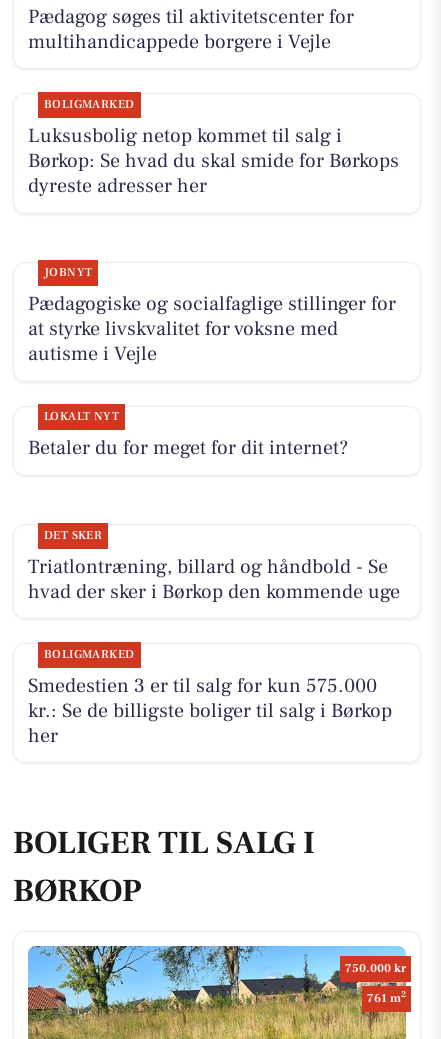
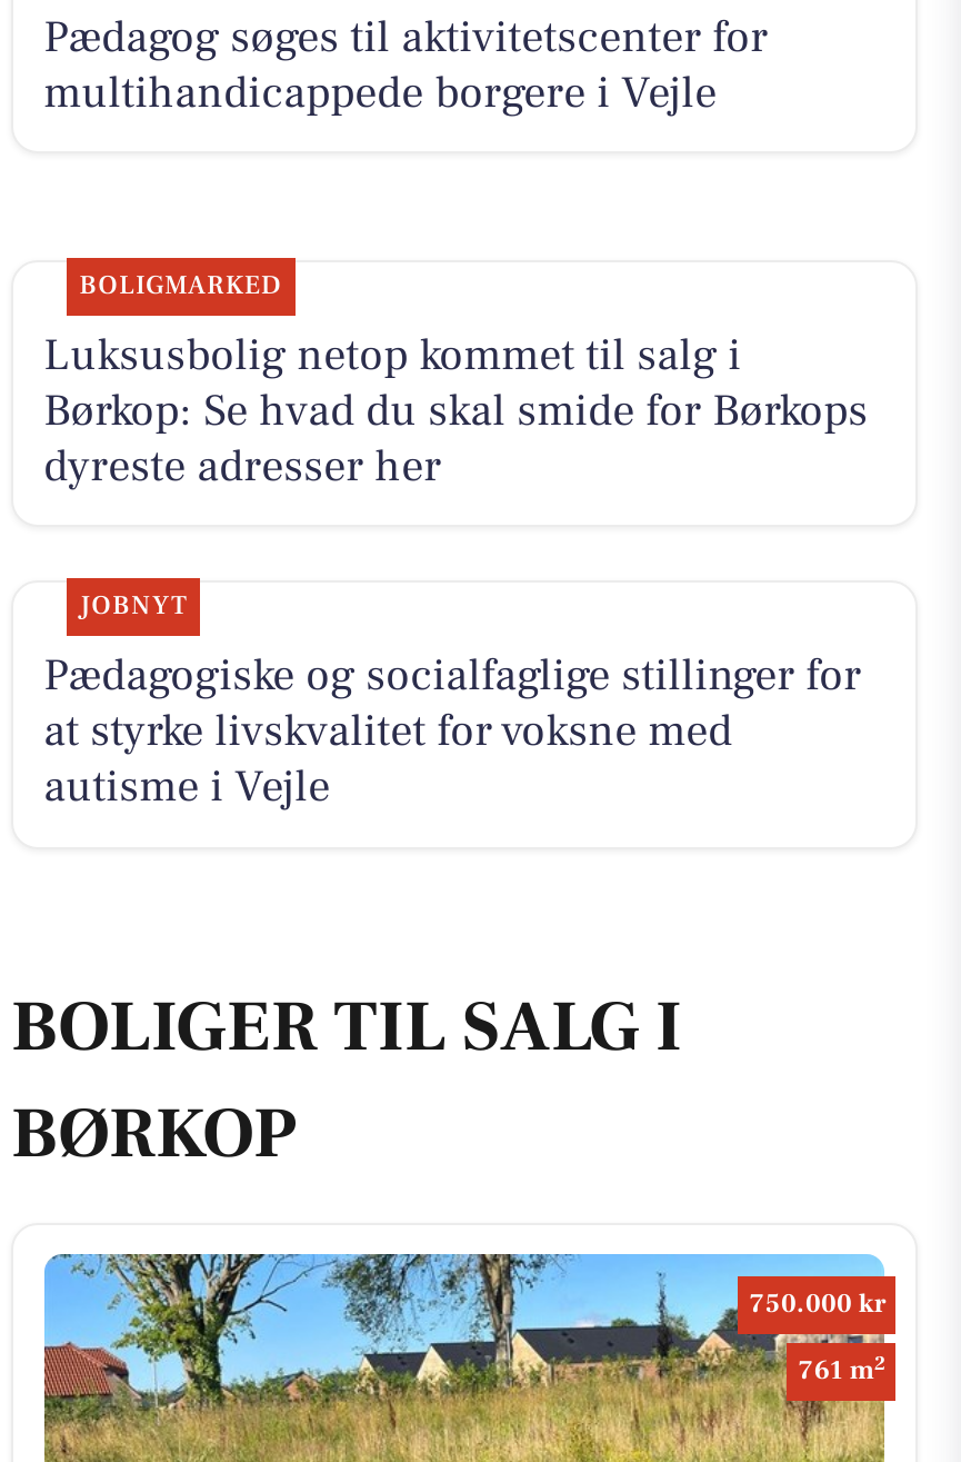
moved [28,97,399,199] -> [44,269,868,496]: BOLIGMARKED | Luksusbolig netop kommet til salg i | Børkop: Se hvad du skal smide for Børkops | dyreste adresser her
[28,409,348,461] LOKALT NYT | Betaler du for meget for dit internet? -> none
[28,527,400,749] DET SKER | Triatlontræning, billard og håndbold - Se | hvad der sker i Børkop den kommende uge | BOLIGMARKED | Smedestien 3 er til salg for kun 575.000 | kr.: Se de billigste boliger til salg i Børkop | her -> none

